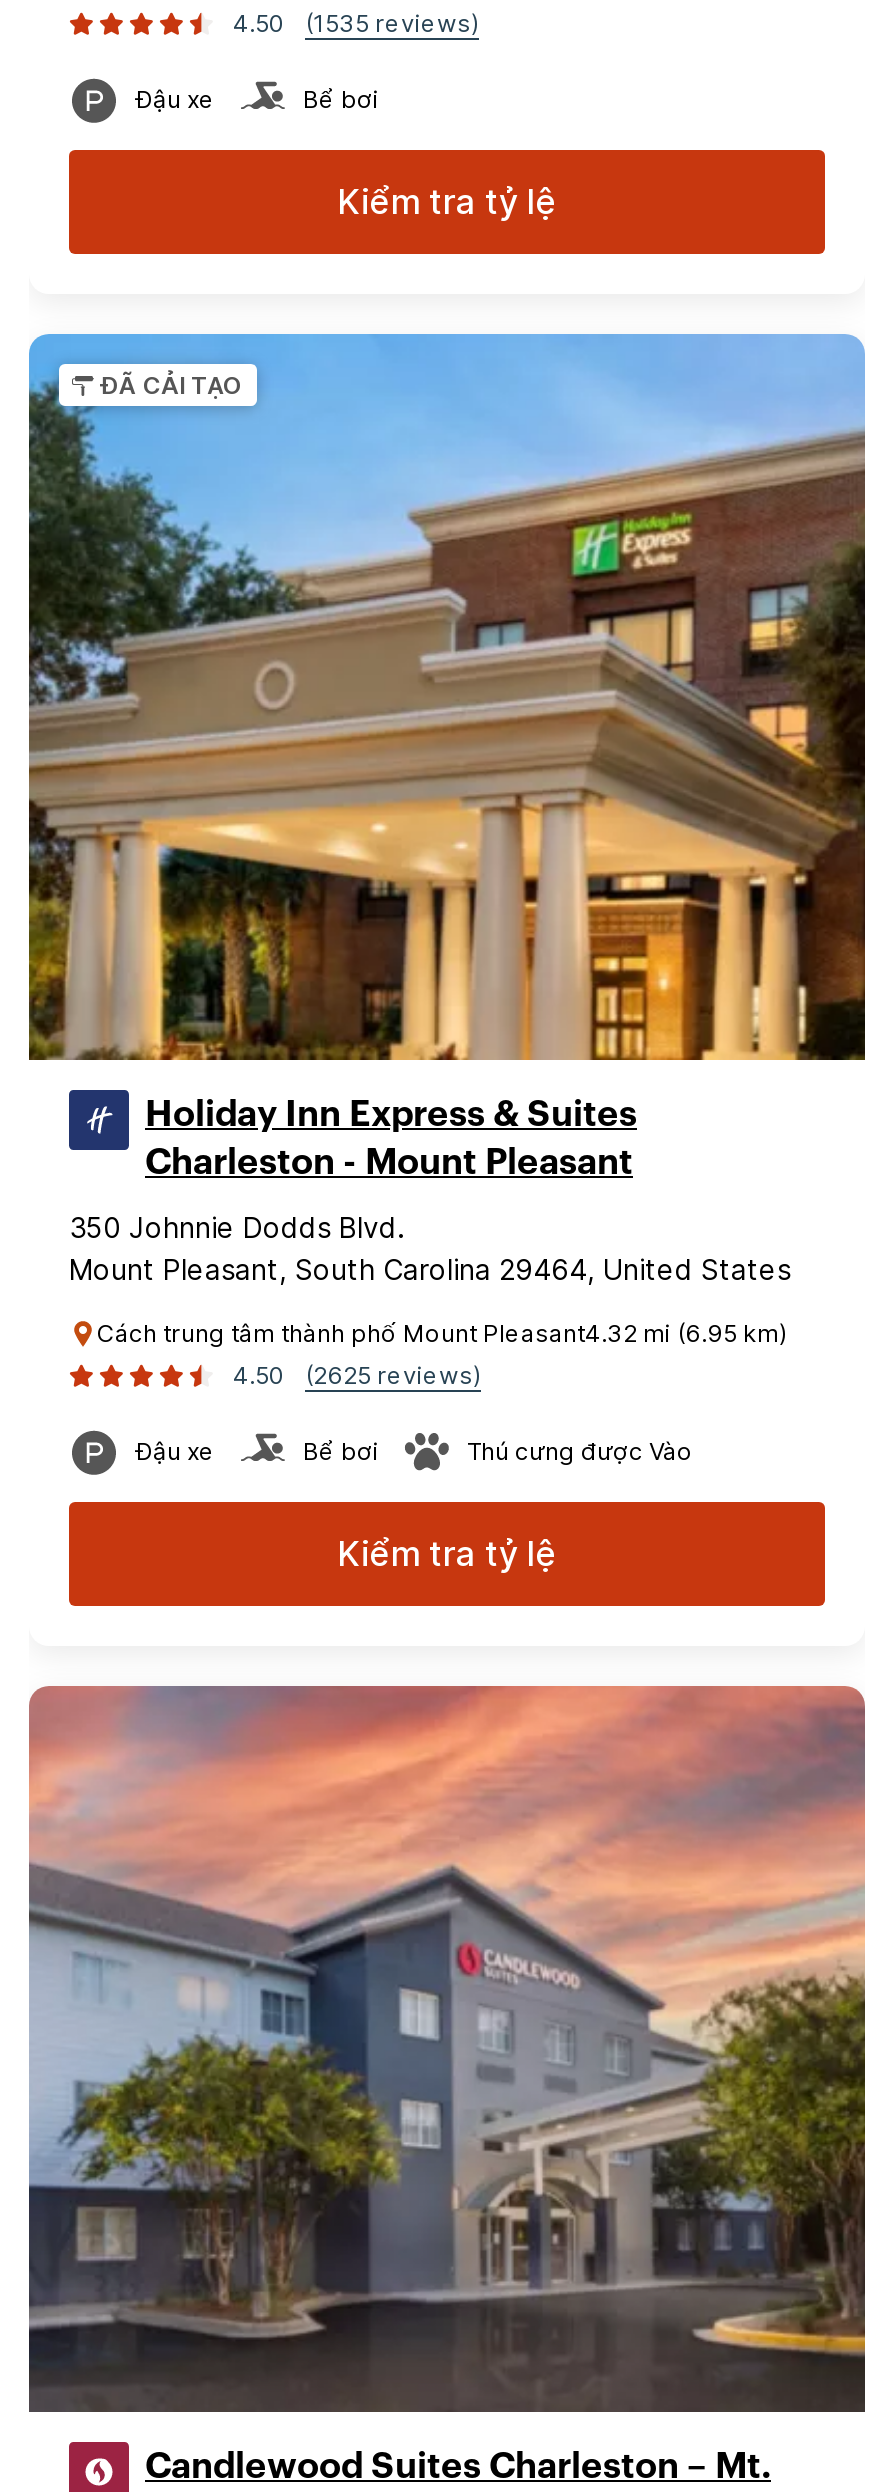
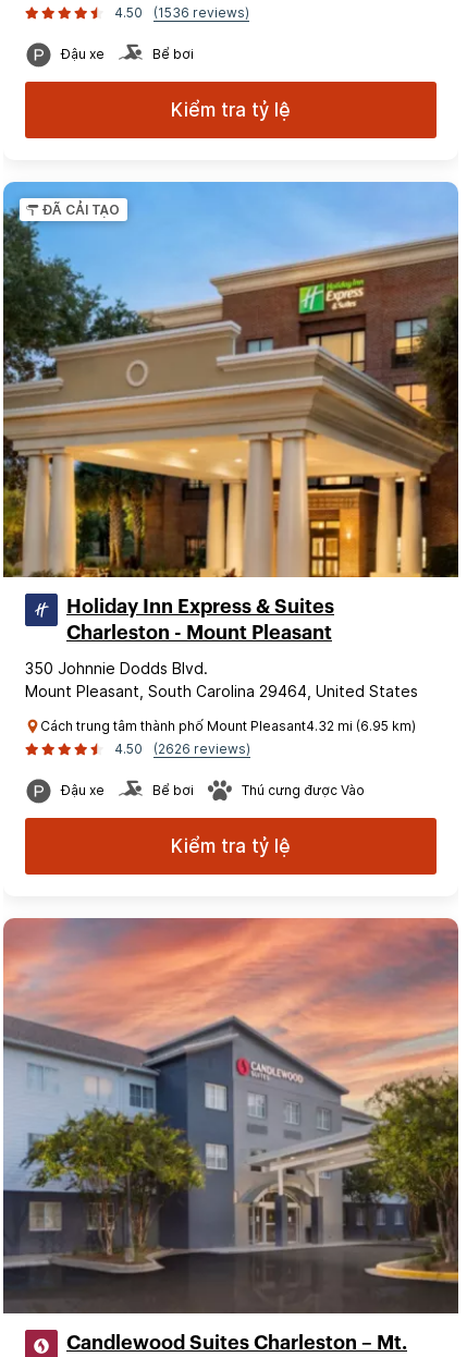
[233,8,479,38] 4.50 (1535 reviews) -> [114,4,249,21] 4.50 (1536 reviews)
[233,1360,481,1390] 4.50 (2625 reviews) -> [114,741,250,757] 4.50 (2626 reviews)

